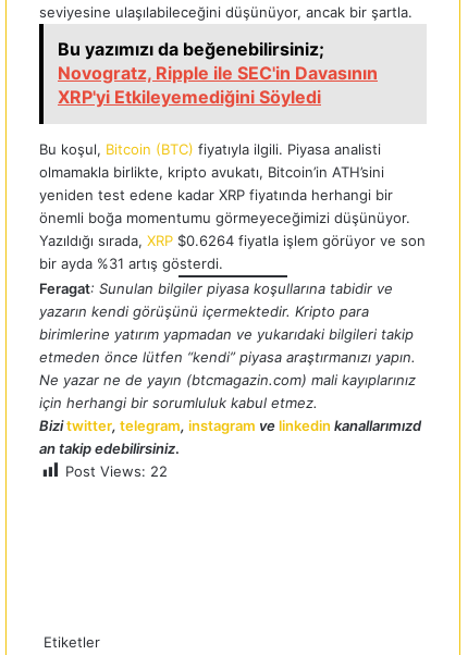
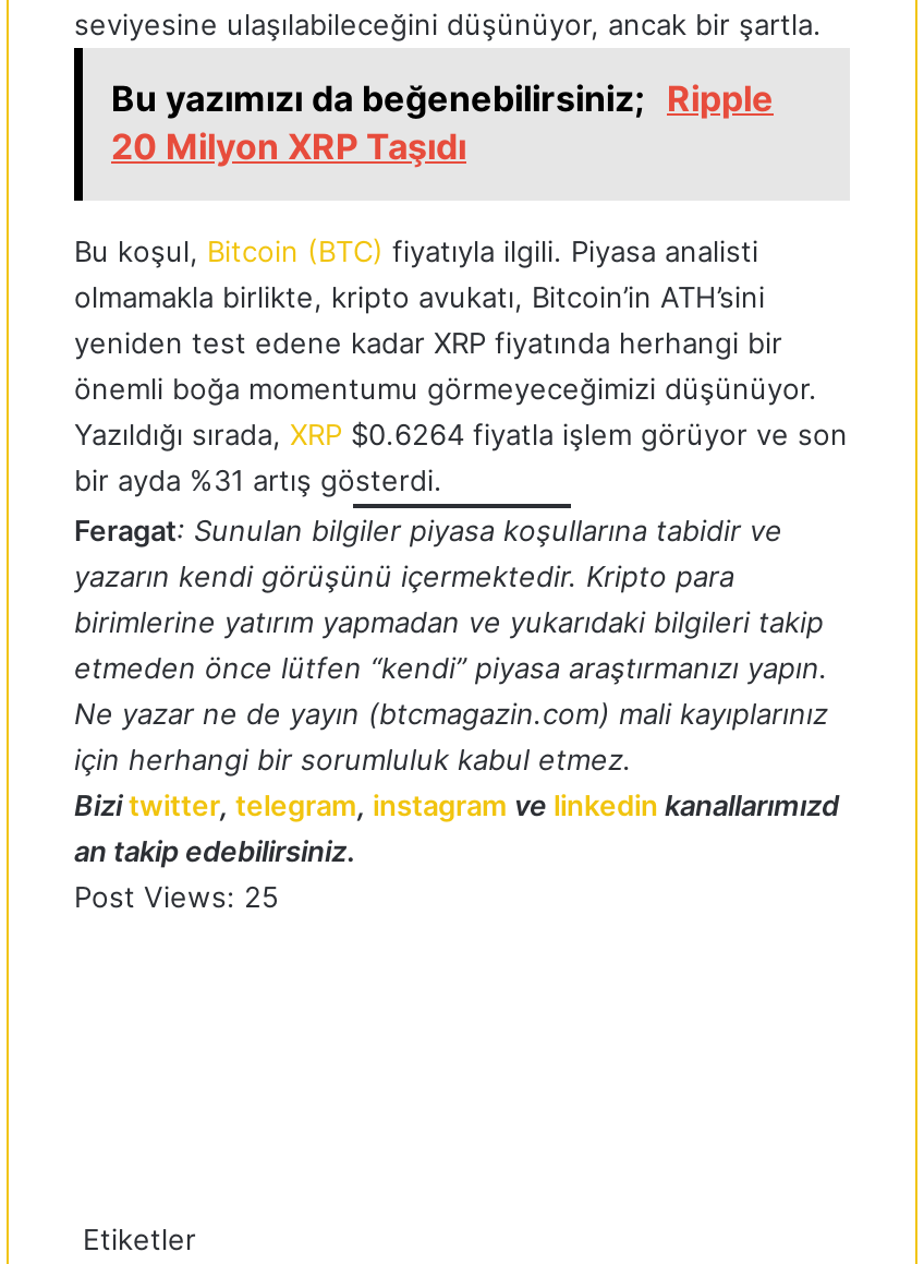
[58,38,378,108] Bu yazımızı da beğenebilirsiniz; | Novogratz, Ripple ile SEC'in Davasının | XRP'yi Etkileyemediğini Söyledi -> [111,76,774,168] Bu yazımızı da beğenebilirsiniz; Ripple | 20 Milyon XRP Taşıdı
[65,462,168,480] Post Views: 22 -> [74,879,279,914] Post Views: 25

